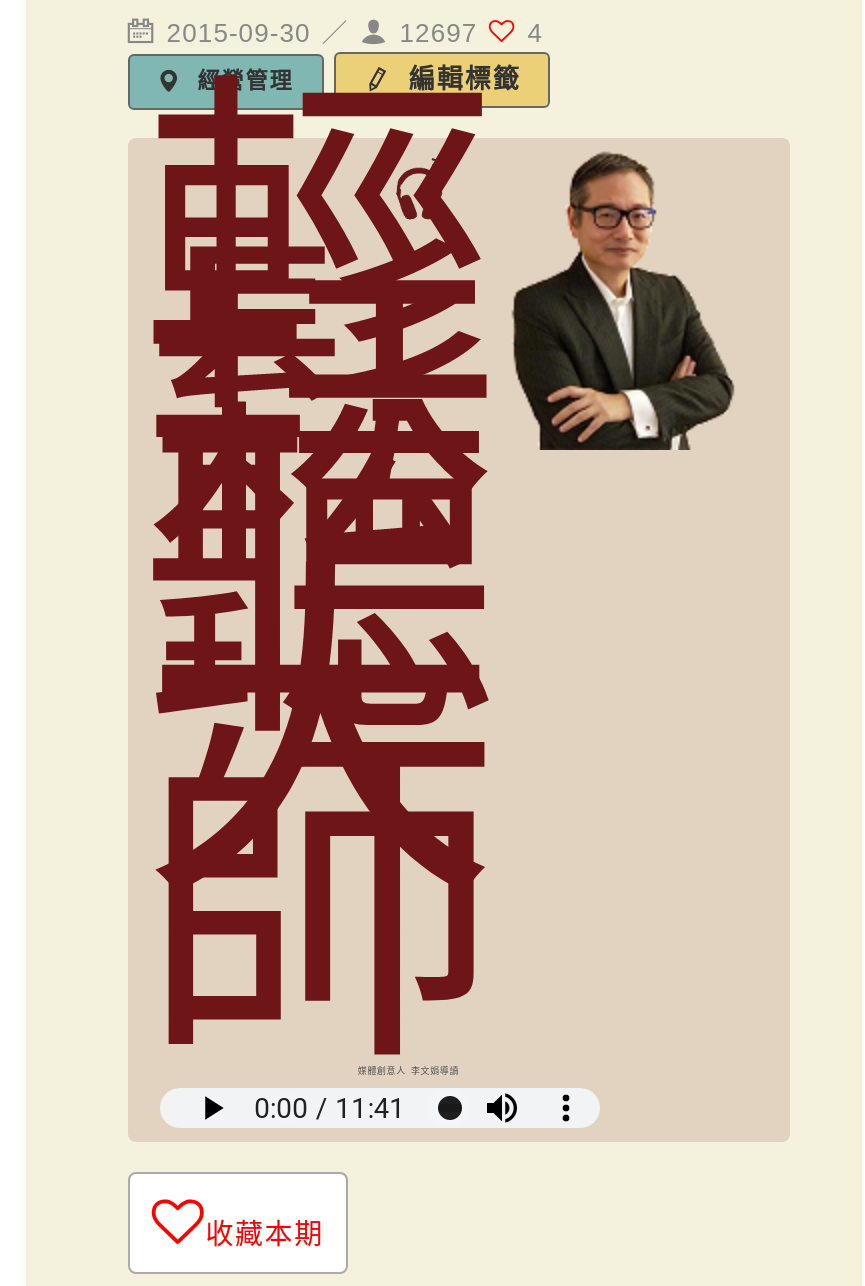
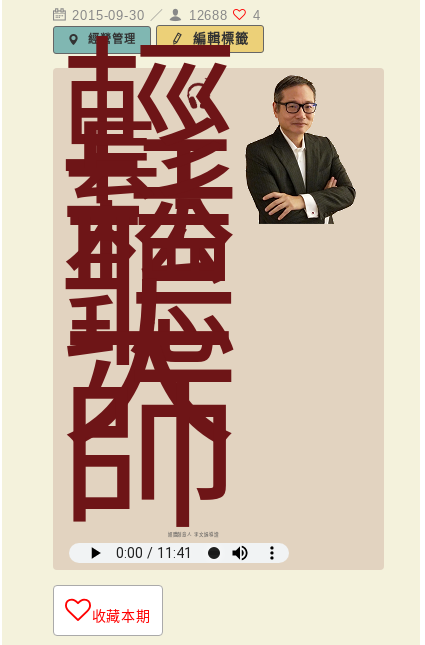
[155,19,543,49] 2015-09-30 ／ 12697 4 -> [67,8,261,23] 2015-09-30 ／ 12688 4

